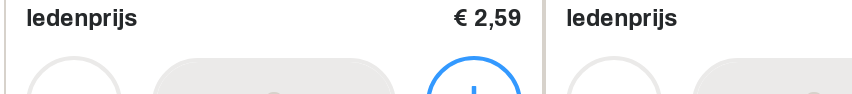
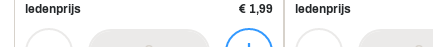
[454,4,678,32] € 2,59 ledenprijs -> [239,2,351,16] € 1,99 ledenprijs

